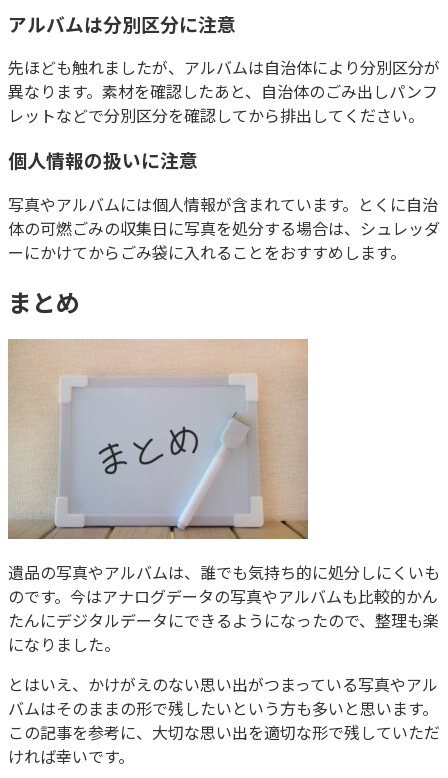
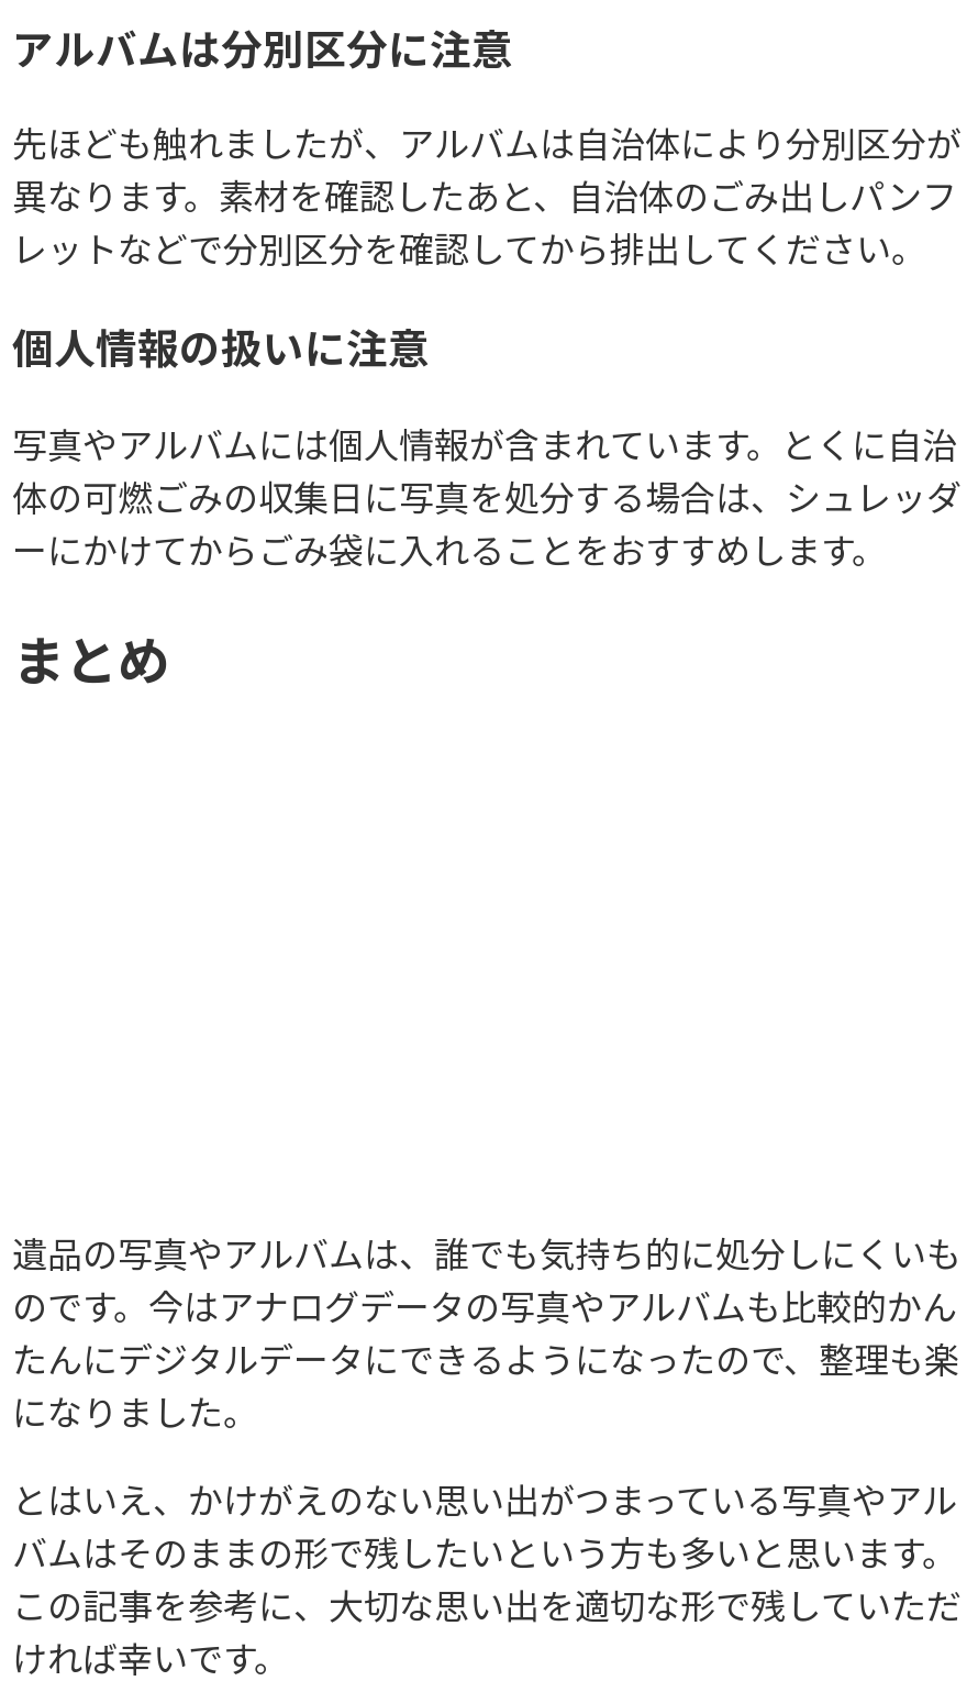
[7,338,309,540] [image] -> none

